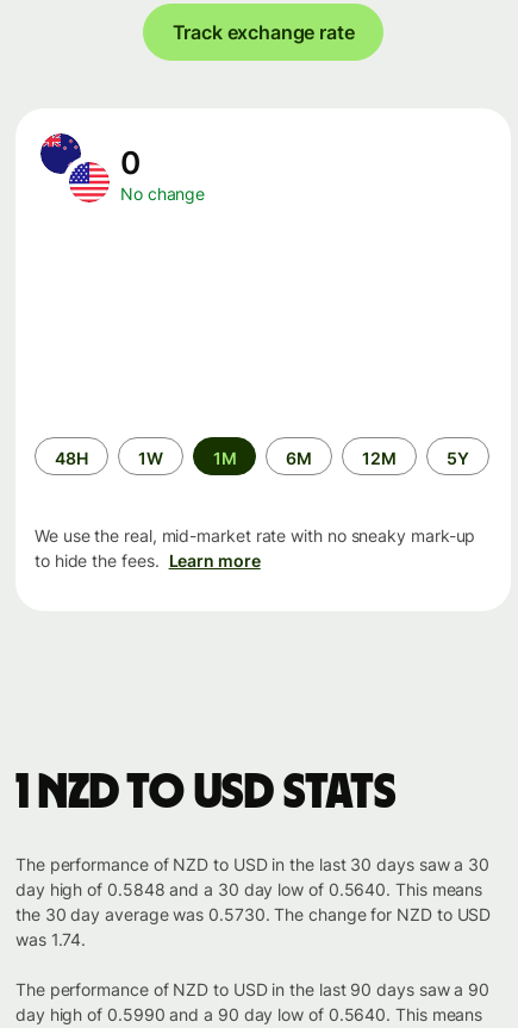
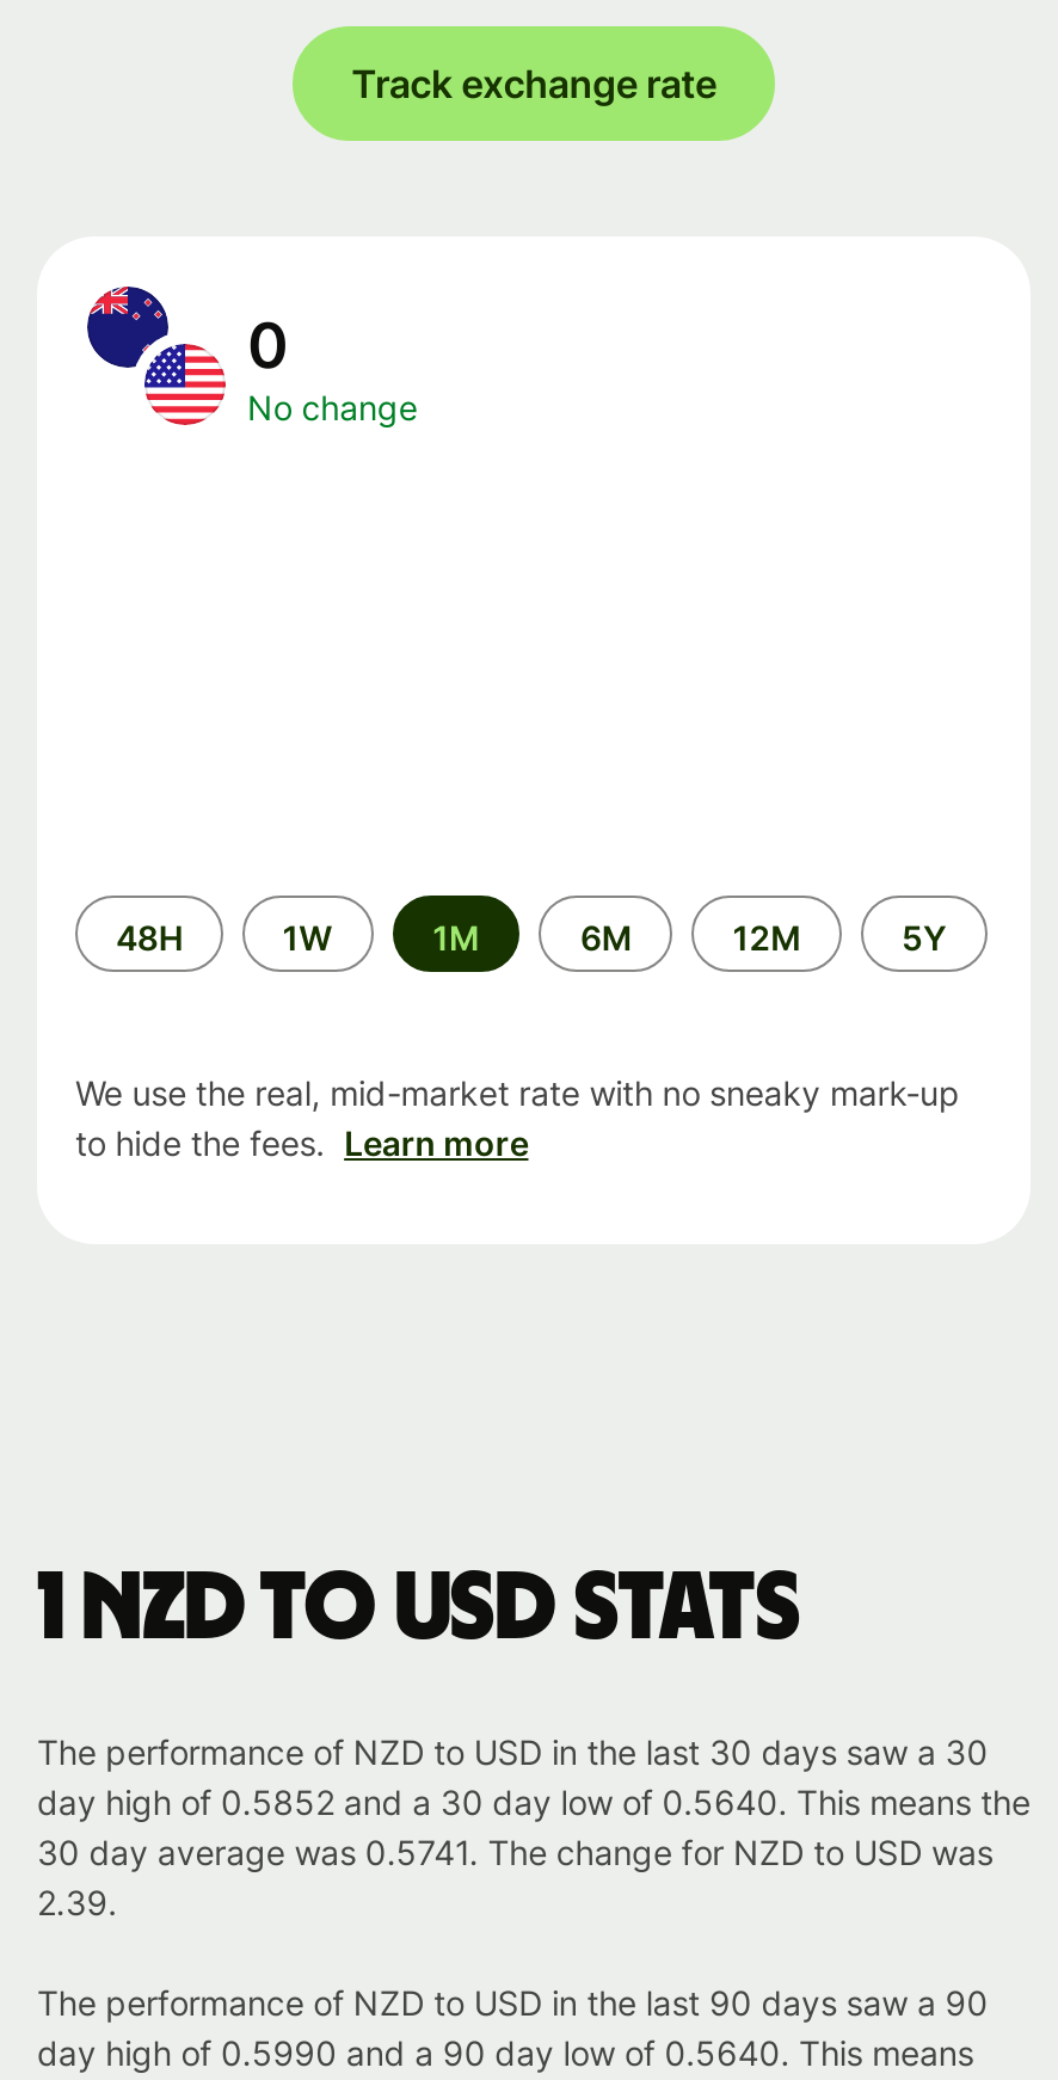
[15,879,491,950] day high of 0.5848 and a 30 day low of 0.5640. This means | the 30 day average was 0.5730. The change for NZD to USD | was 1.74. -> [37,1782,1030,1923] day high of 0.5852 and a 30 day low of 0.5640. This means the | 30 day average was 0.5741. The change for NZD to USD was | 2.39.

